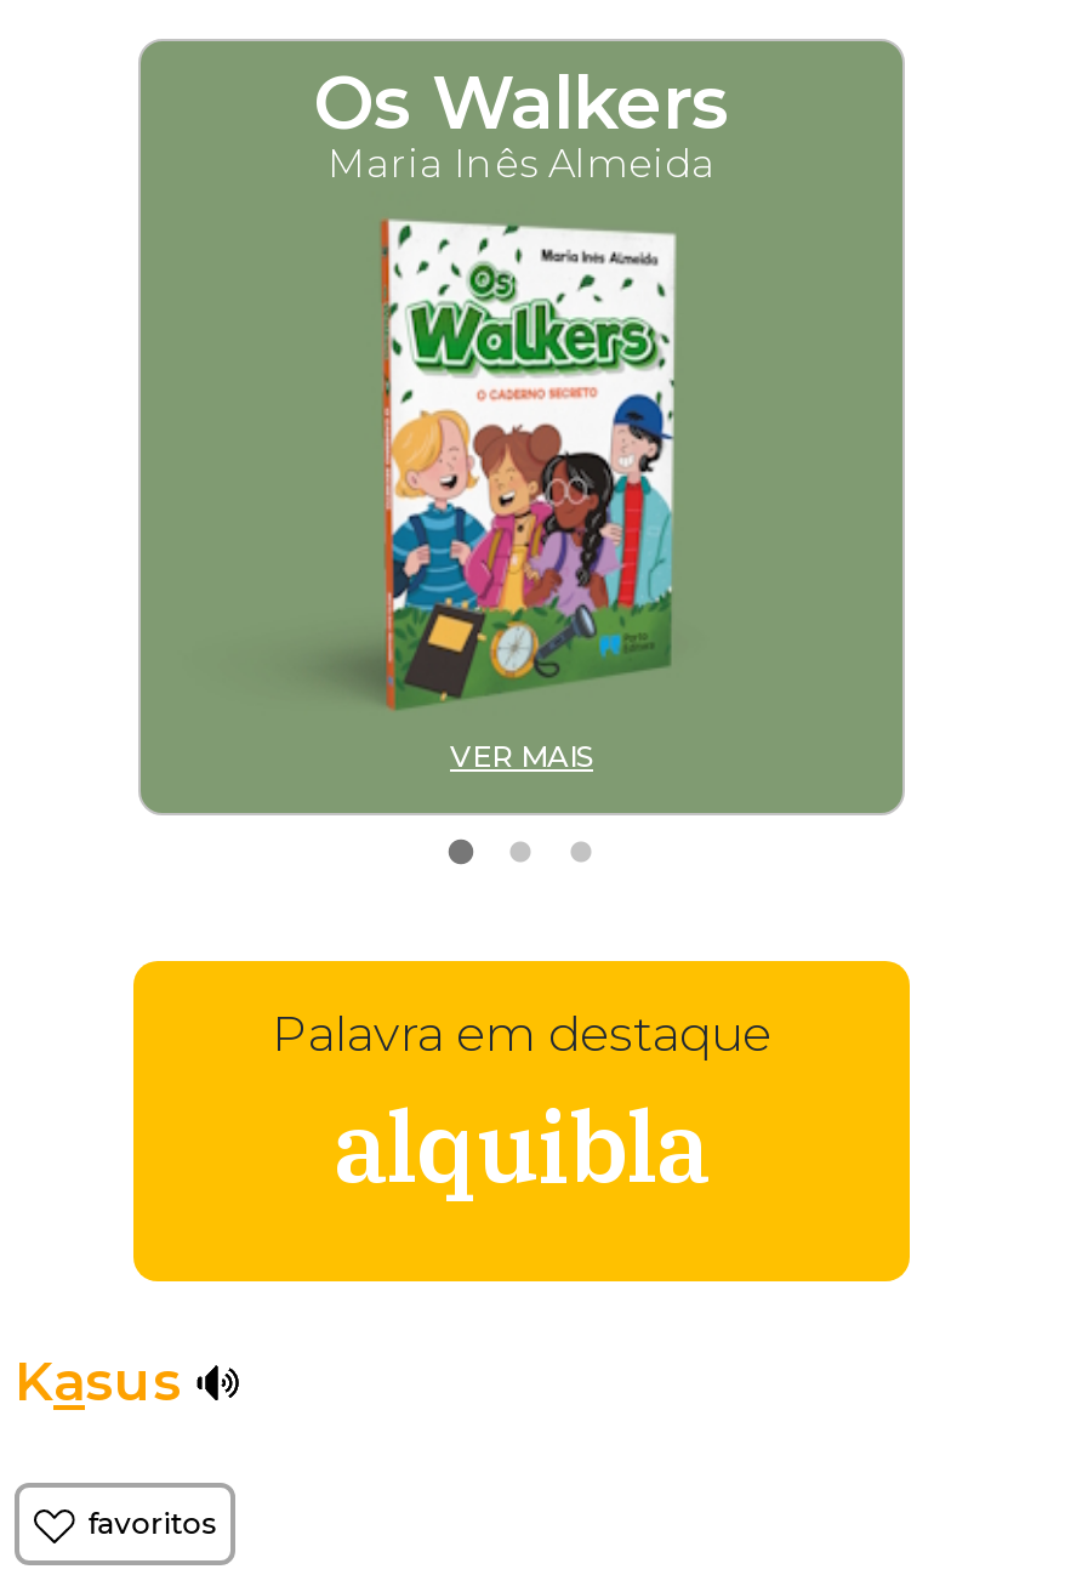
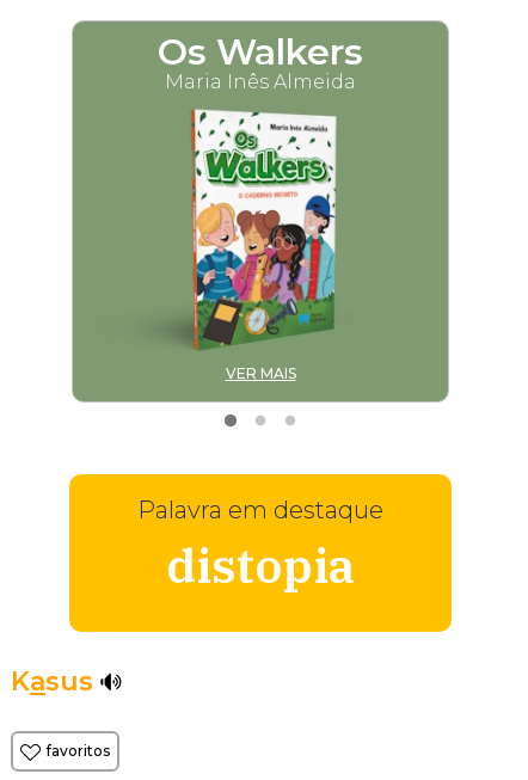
[334,1082,710,1209] alquibla -> [166,534,355,596] distopia

